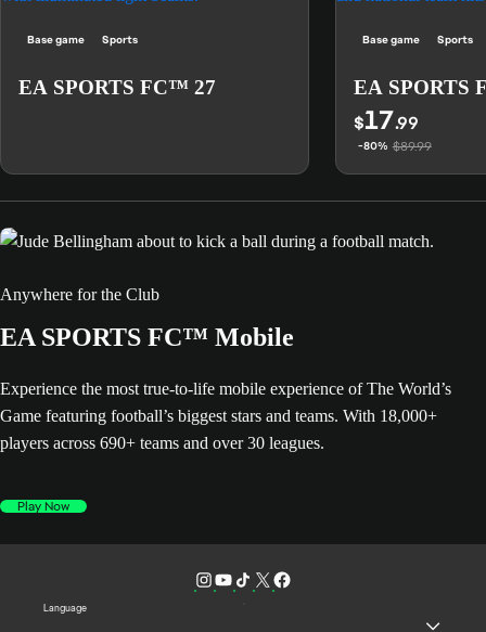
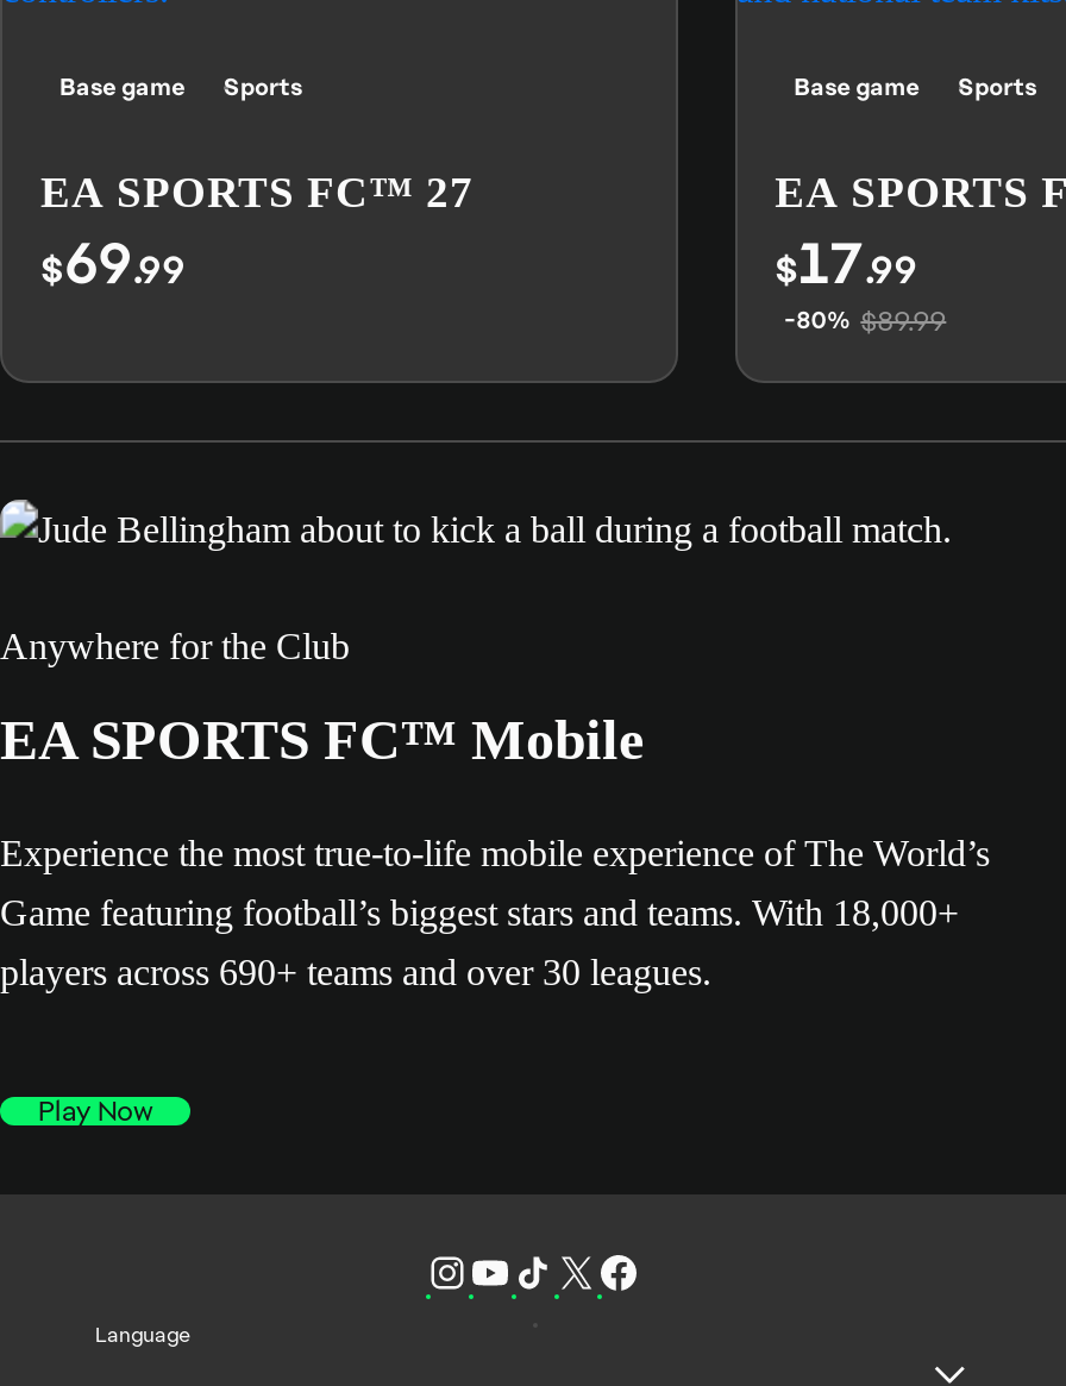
none -> [40,226,186,300] $69.99

